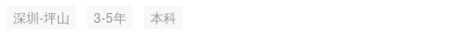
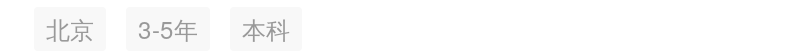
[13,8,70,26] 深圳-坪山 -> [46,11,94,45] 北京

